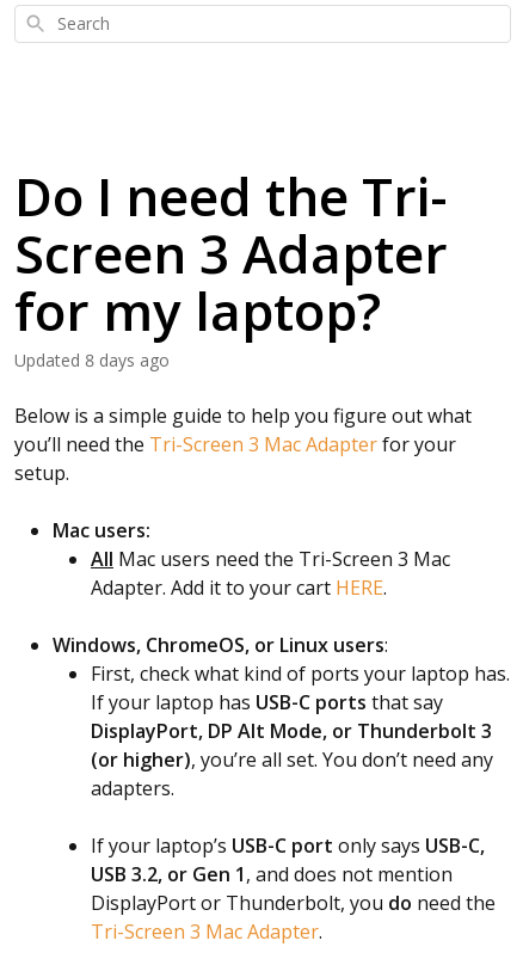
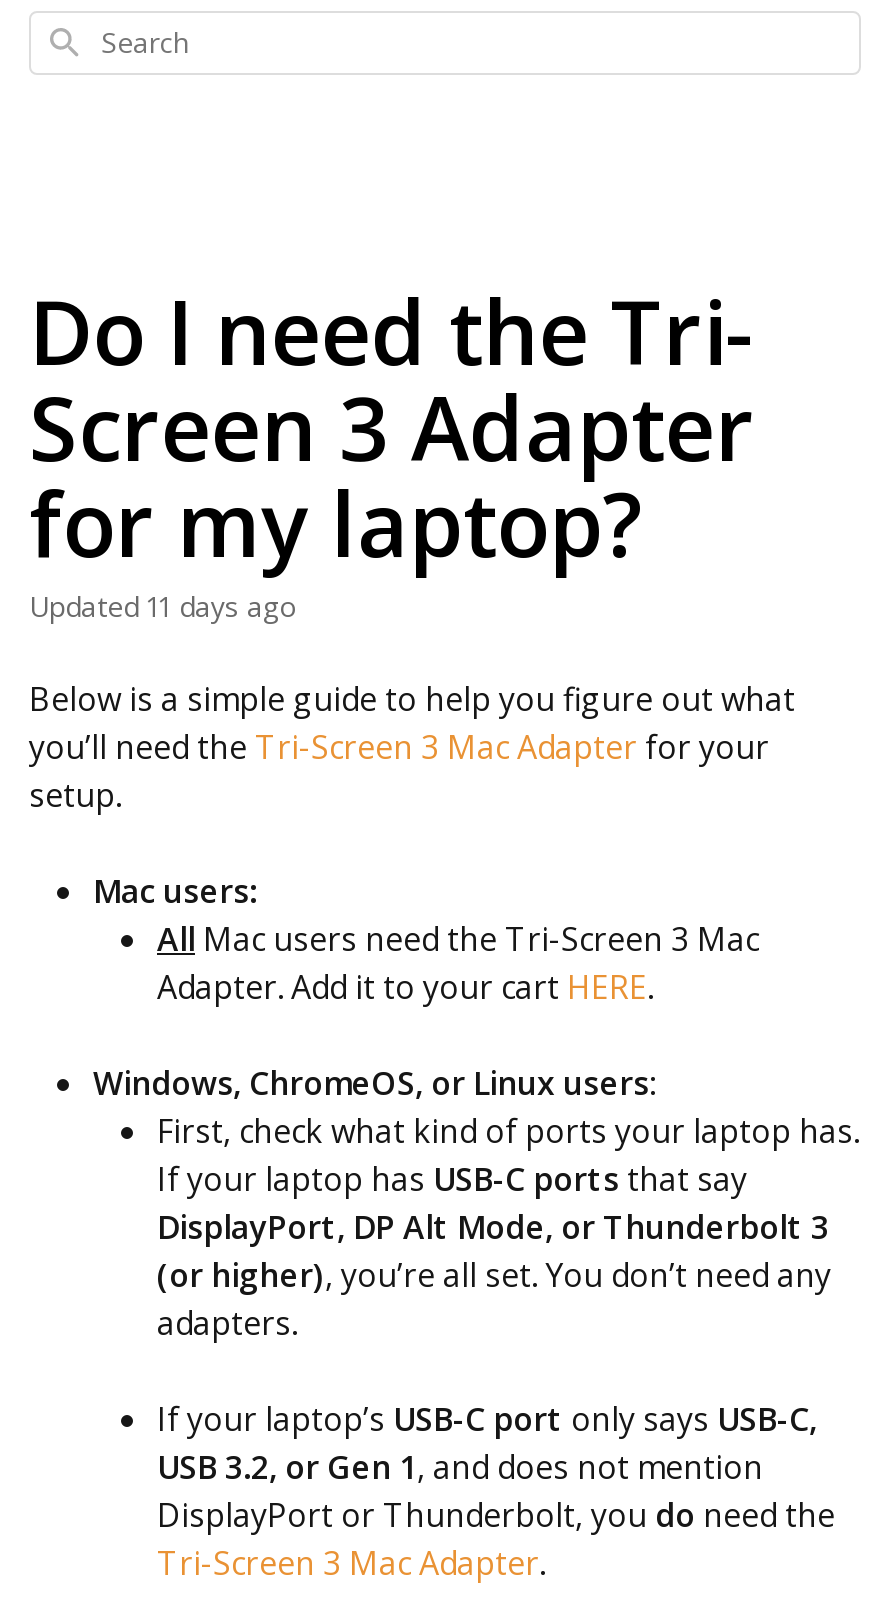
[26,349,170,371] Updated 8 days ago -> [49,587,297,625] Updated 11 days ago

